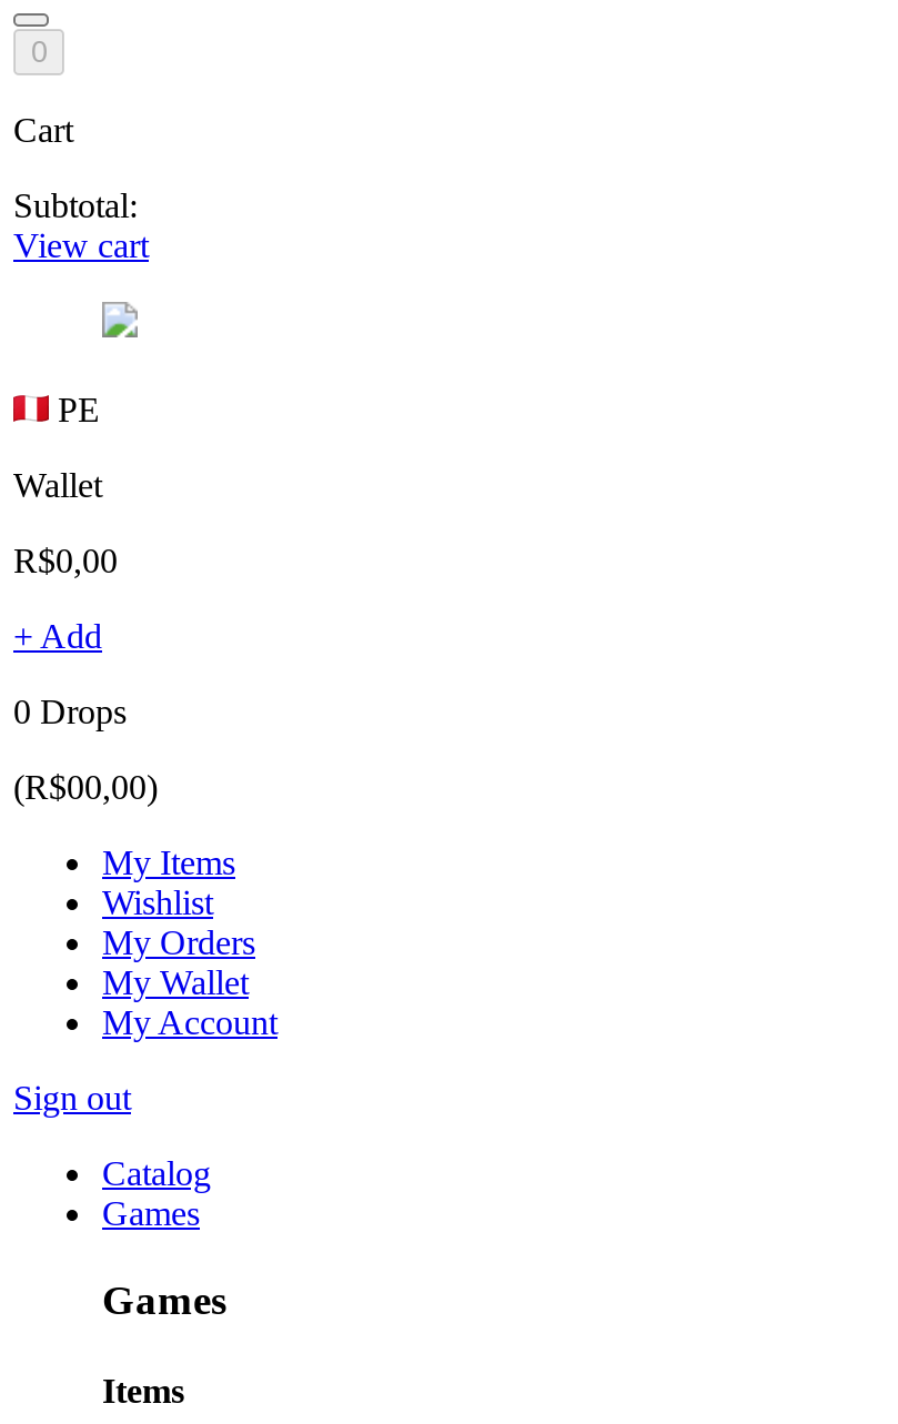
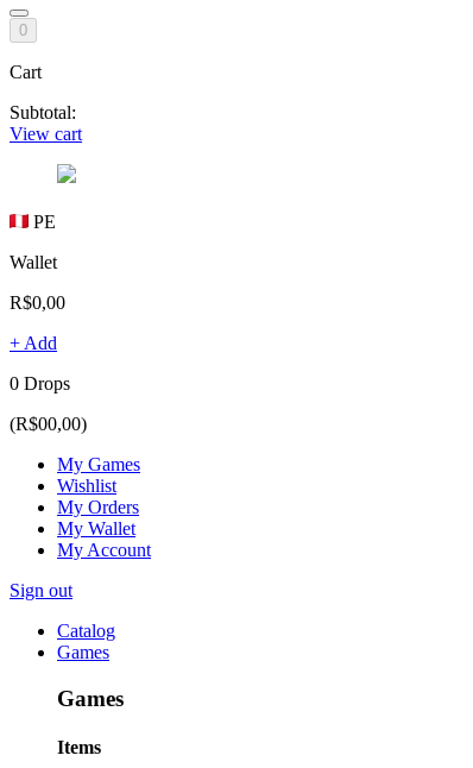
[102,843,235,881] My Items -> [57,454,140,474] My Games

